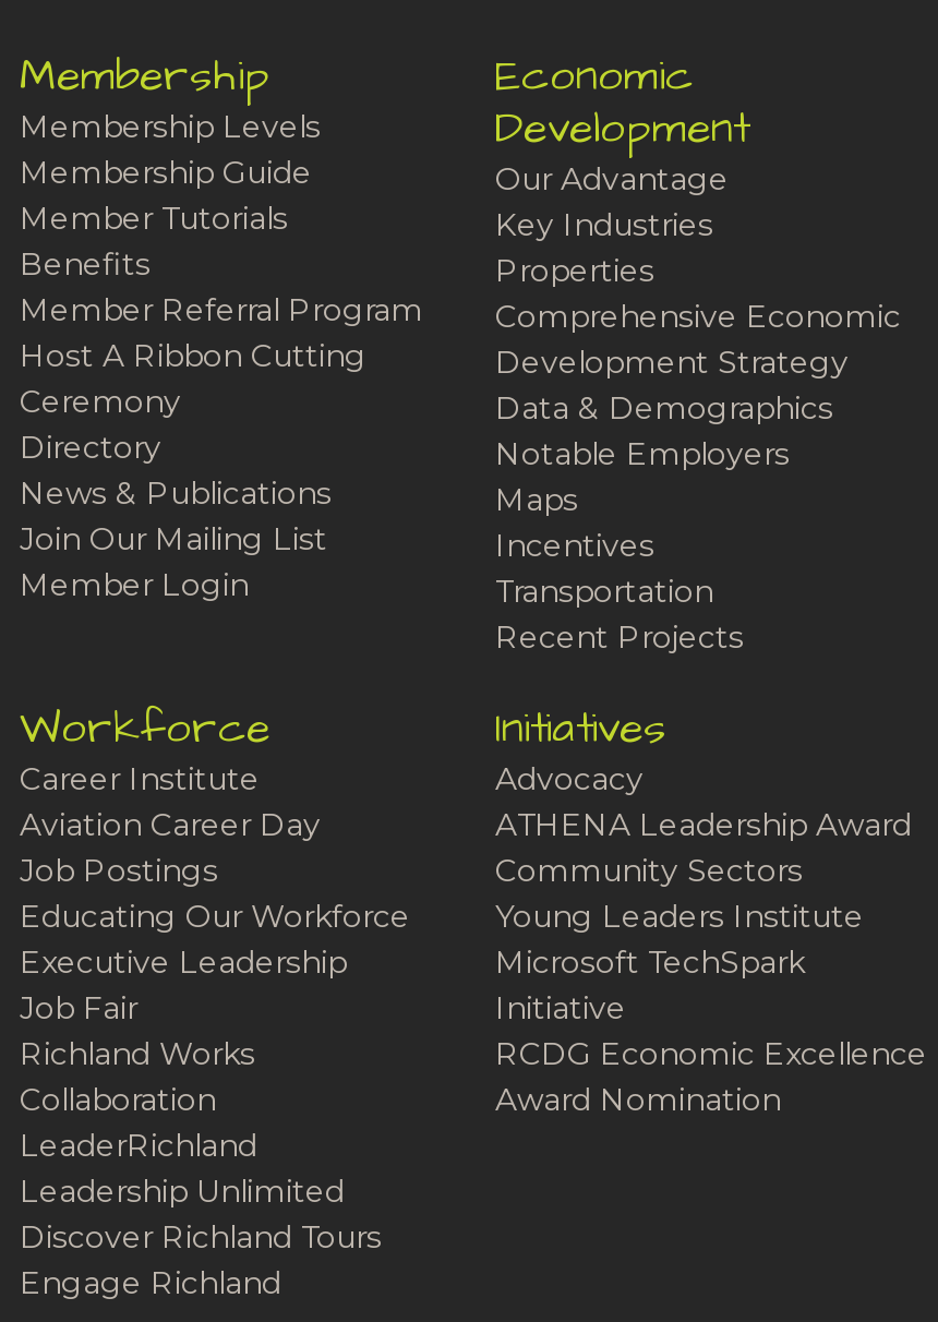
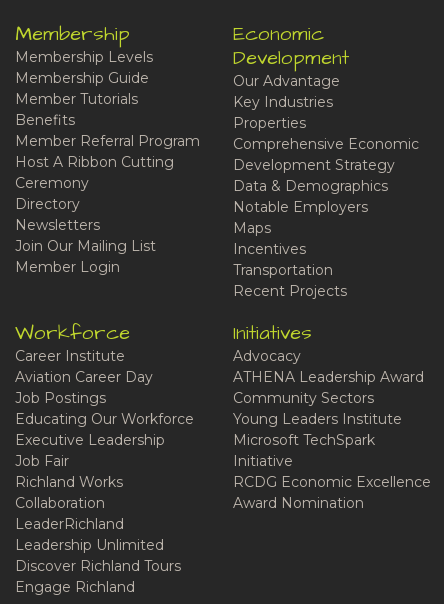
[20,473,332,512] News & Publications -> [15,216,100,234] Newsletters

